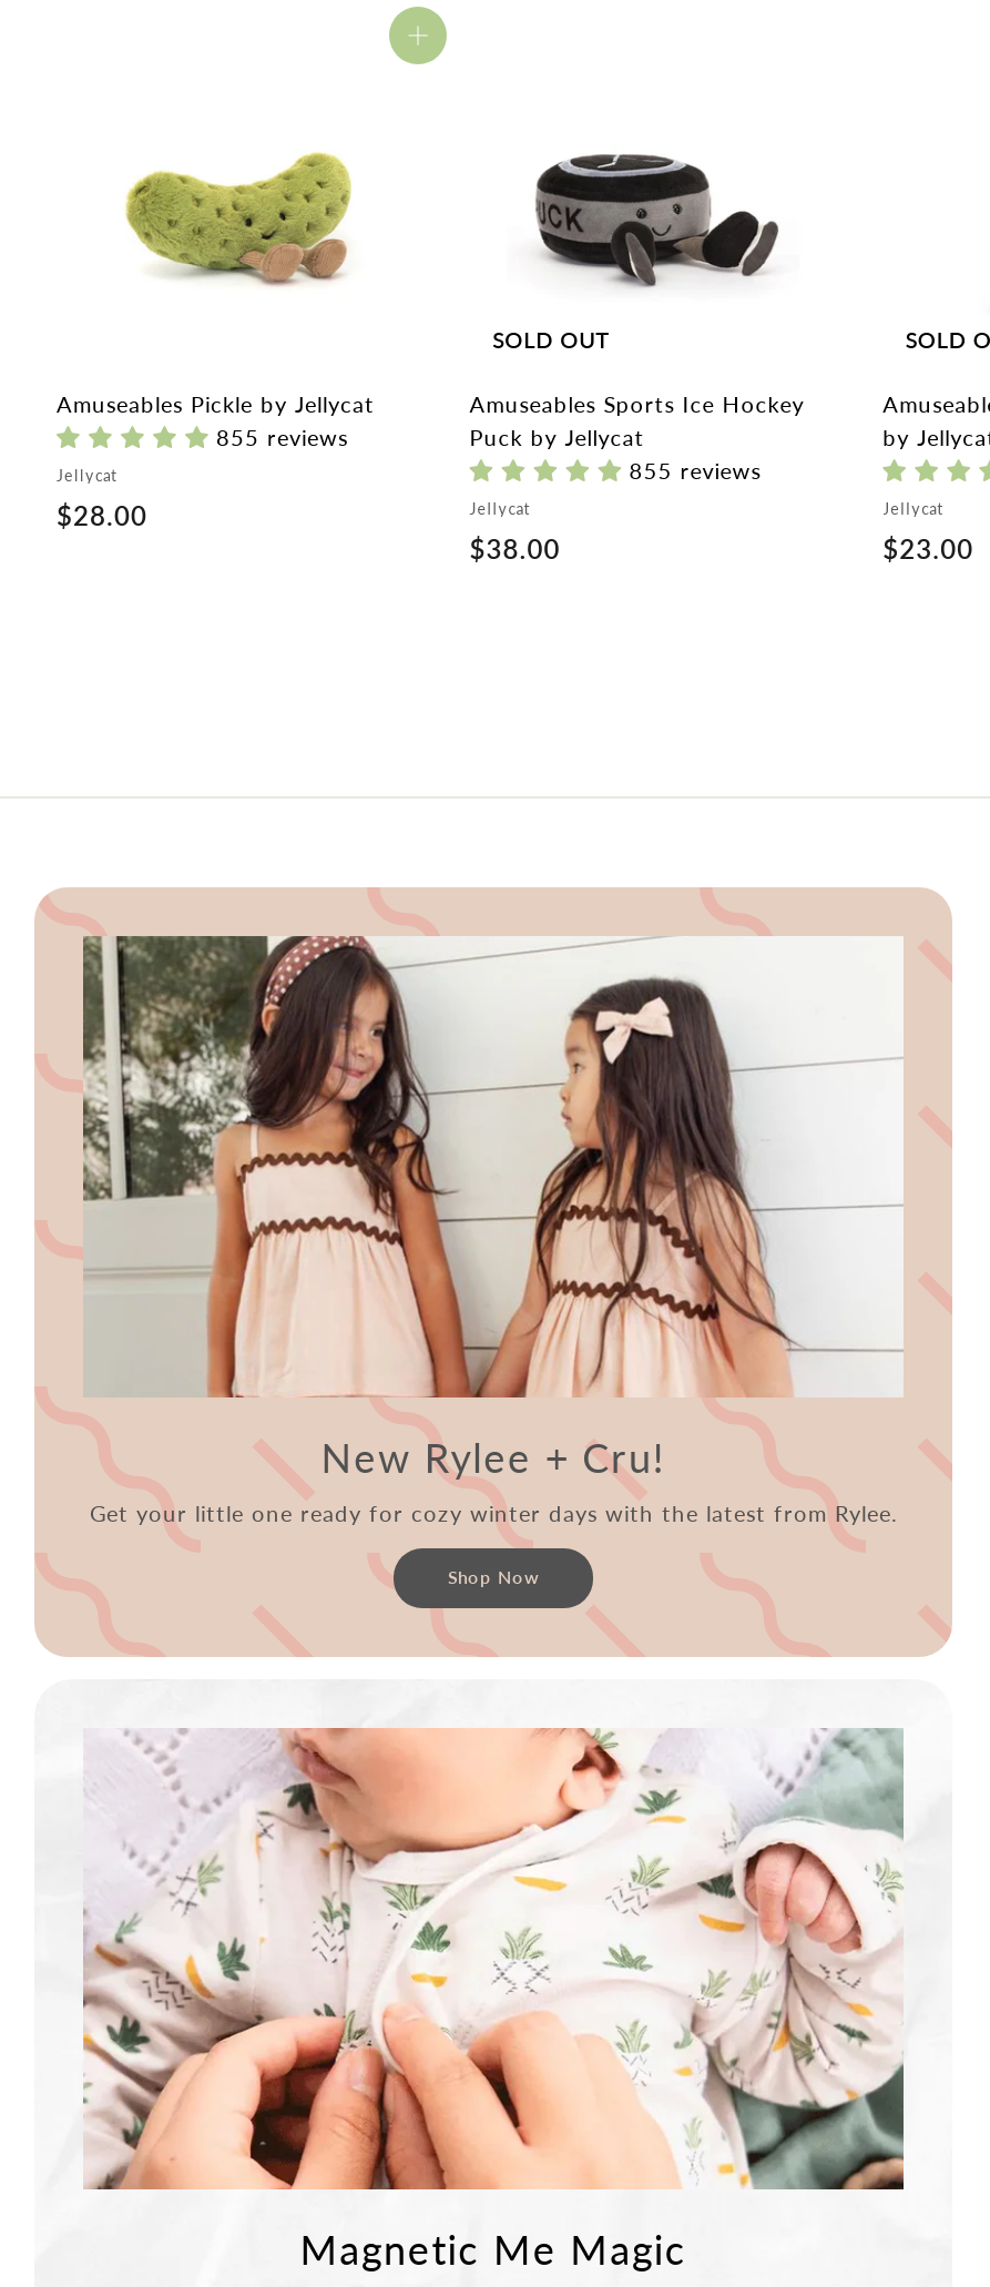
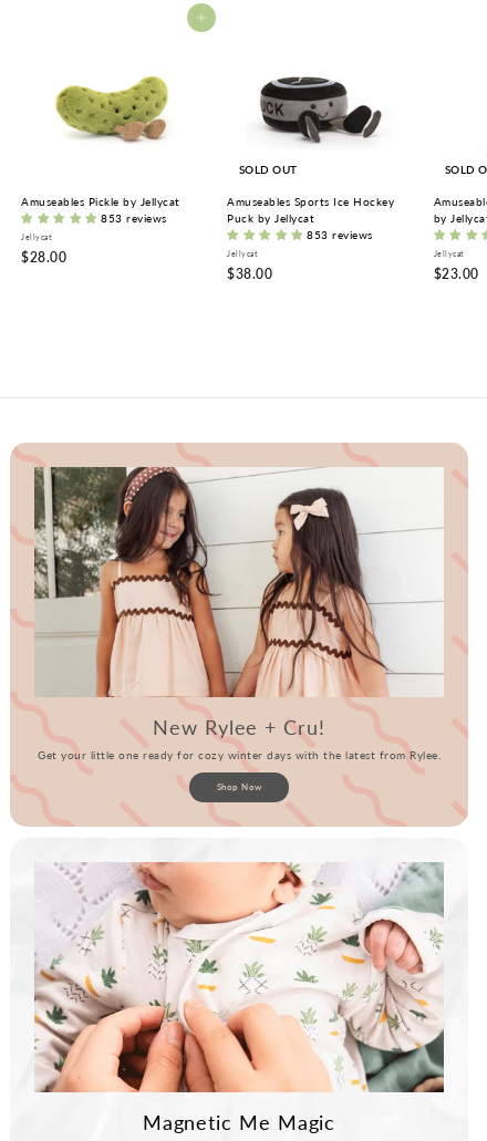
[216,423,348,449] 855 reviews -> [101,211,167,224] 853 reviews
[629,456,761,482] 855 reviews -> [307,227,373,241] 853 reviews

